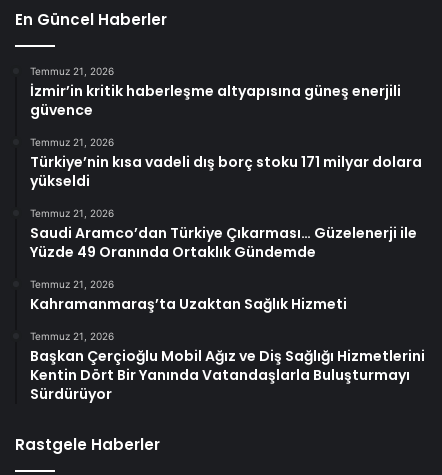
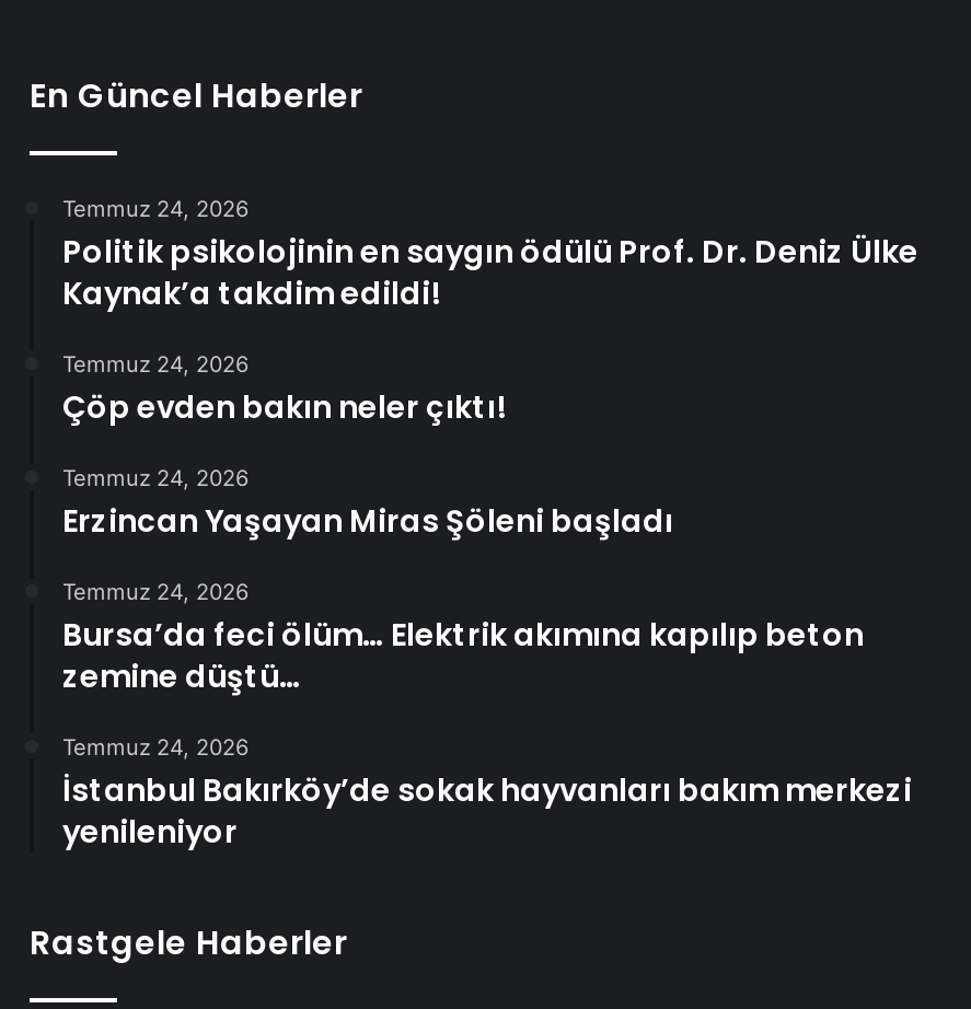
[30,65,401,120] Temmuz 21, 2026 | İzmir’in kritik haberleşme altyapısına güneş enerjili | güvence -> [62,195,918,315] Temmuz 24, 2026 | Politik psikolojinin en saygın ödülü Prof. Dr. Deniz Ülke | Kaynak’a takdim edildi!
[30,136,422,191] Temmuz 21, 2026 | Türkiye’nin kısa vadeli dış borç stoku 171 milyar dolara | yükseldi -> [62,350,505,429] Temmuz 24, 2026 | Çöp evden bakın neler çıktı!
[30,207,417,262] Temmuz 21, 2026 | Saudi Aramco’dan Türkiye Çıkarması… Güzelenerji ile | Yüzde 49 Oranında Ortaklık Gündemde -> [62,464,673,543] Temmuz 24, 2026 | Erzincan Yaşayan Miras Şöleni başladı
[30,278,347,314] Temmuz 21, 2026 | Kahramanmaraş’ta Uzaktan Sağlık Hizmeti -> [62,578,864,698] Temmuz 24, 2026 | Bursa’da feci ölüm… Elektrik akımına kapılıp beton | zemine düştü…
[30,330,425,404] Temmuz 21, 2026 | Başkan Çerçioğlu Mobil Ağız ve Diş Sağlığı Hizmetlerini | Kentin Dört Bir Yanında Vatandaşlarla Buluşturmayı | Sürdürüyor -> [62,733,912,854] Temmuz 24, 2026 | İstanbul Bakırköy’de sokak hayvanları bakım merkezi | yenileniyor

